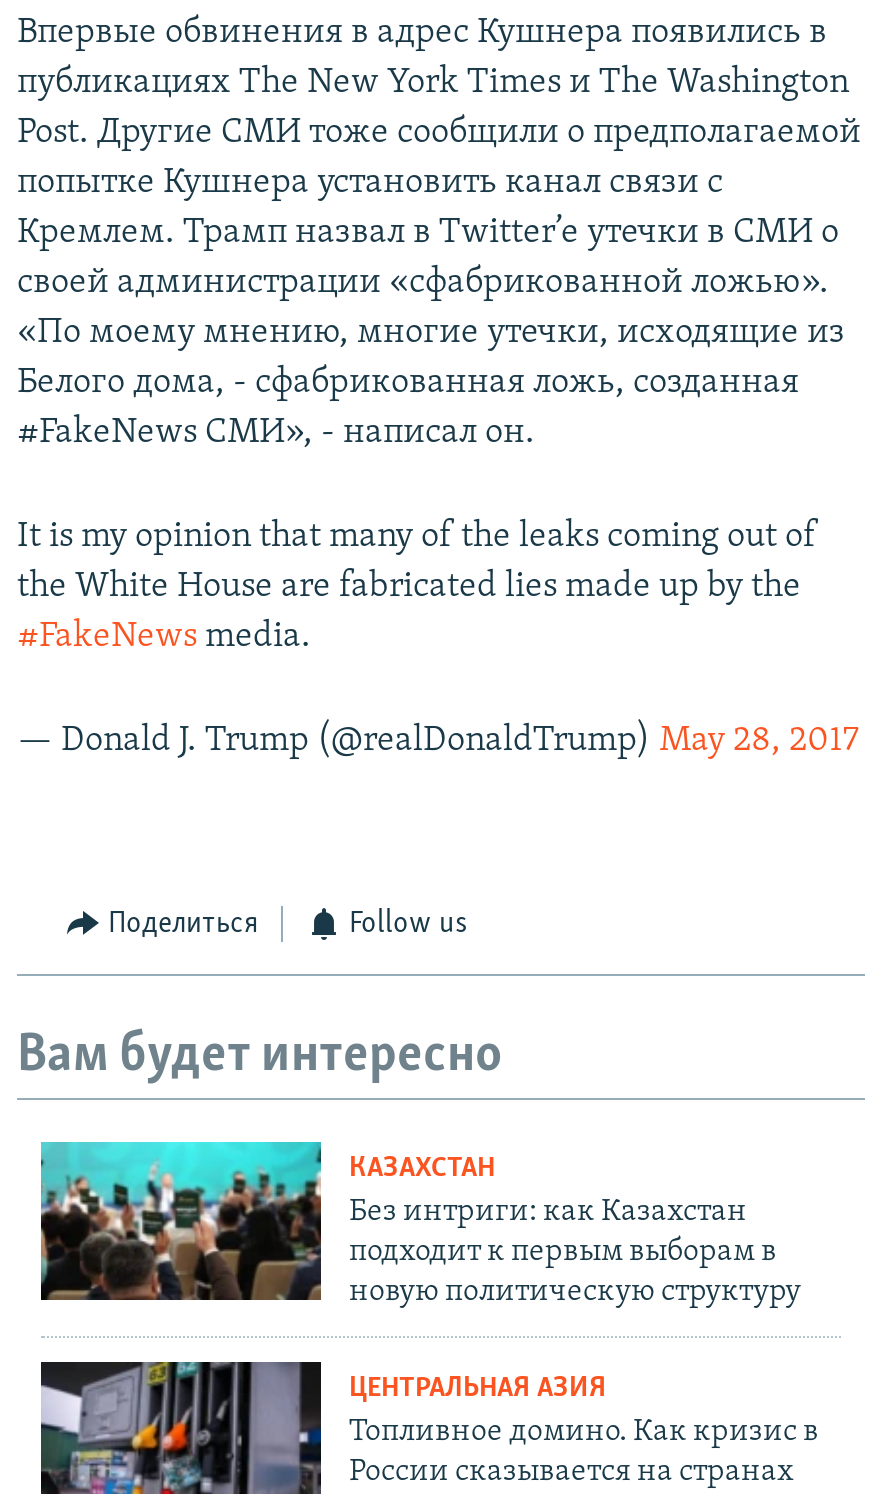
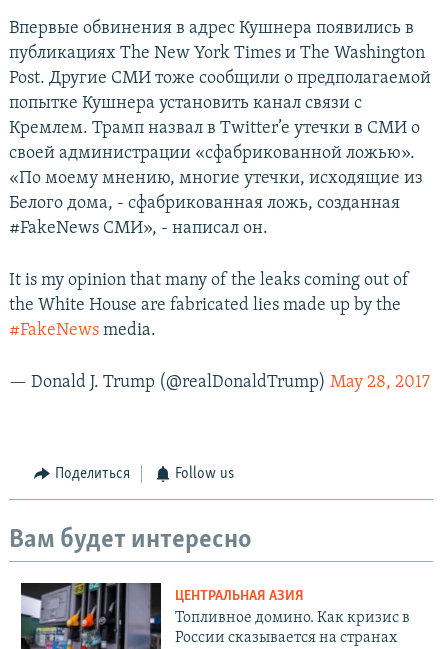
[39,1140,801,1309] [image] | КАЗАХСТАН | Без интриги: как Казахстан | подходит к первым выборам в | новую политическую структуру -> none

